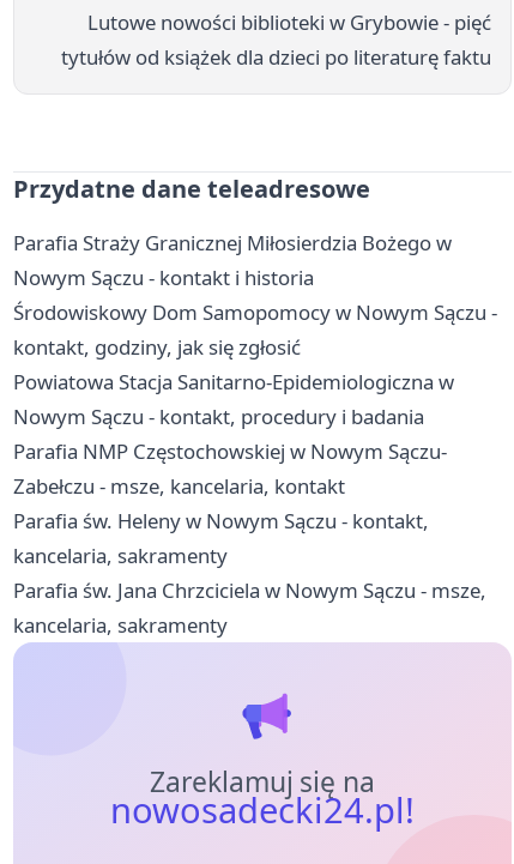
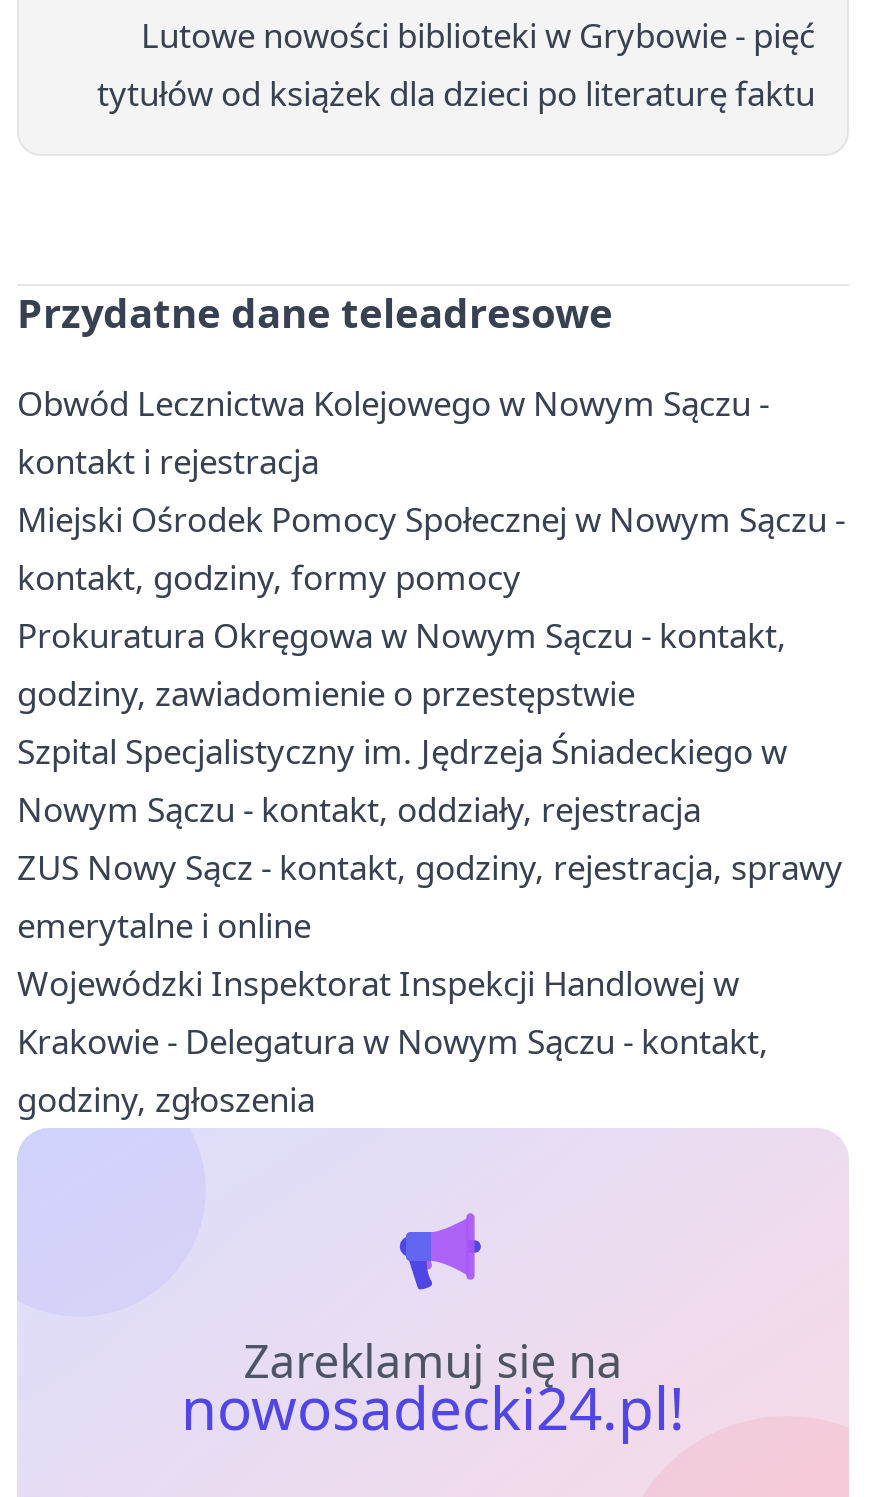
[13,229,497,638] Parafia Straży Granicznej Miłosierdzia Bożego w | Nowym Sączu - kontakt i historia | Środowiskowy Dom Samopomocy w Nowym Sączu - | kontakt, godziny, jak się zgłosić | Powiatowa Stacja Sanitarno-Epidemiologiczna w | Nowym Sączu - kontakt, procedury i badania | Parafia NMP Częstochowskiej w Nowym Sączu- | Zabełczu - msze, kancelaria, kontakt | Parafia św. Heleny w Nowym Sączu - kontakt, | kancelaria, sakramenty | Parafia św. Jana Chrzciciela w Nowym Sączu - msze, | kancelaria, sakramenty -> [17,380,845,1122] Obwód Lecznictwa Kolejowego w Nowym Sączu - | kontakt i rejestracja | Miejski Ośrodek Pomocy Społecznej w Nowym Sączu - | kontakt, godziny, formy pomocy | Prokuratura Okręgowa w Nowym Sączu - kontakt, | godziny, zawiadomienie o przestępstwie | Szpital Specjalistyczny im. Jędrzeja Śniadeckiego w | Nowym Sączu - kontakt, oddziały, rejestracja | ZUS Nowy Sącz - kontakt, godziny, rejestracja, sprawy | emerytalne i online | Wojewódzki Inspektorat Inspekcji Handlowej w | Krakowie - Delegatura w Nowym Sączu - kontakt, | godziny, zgłoszenia

